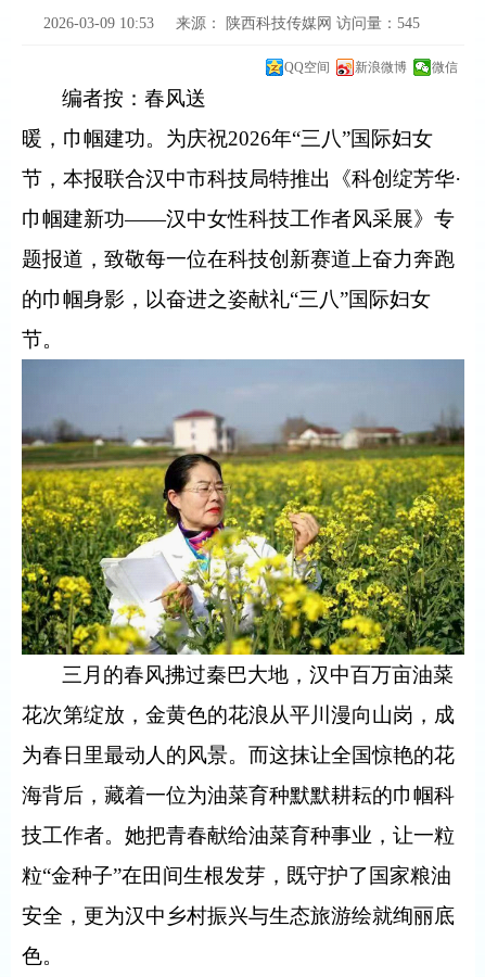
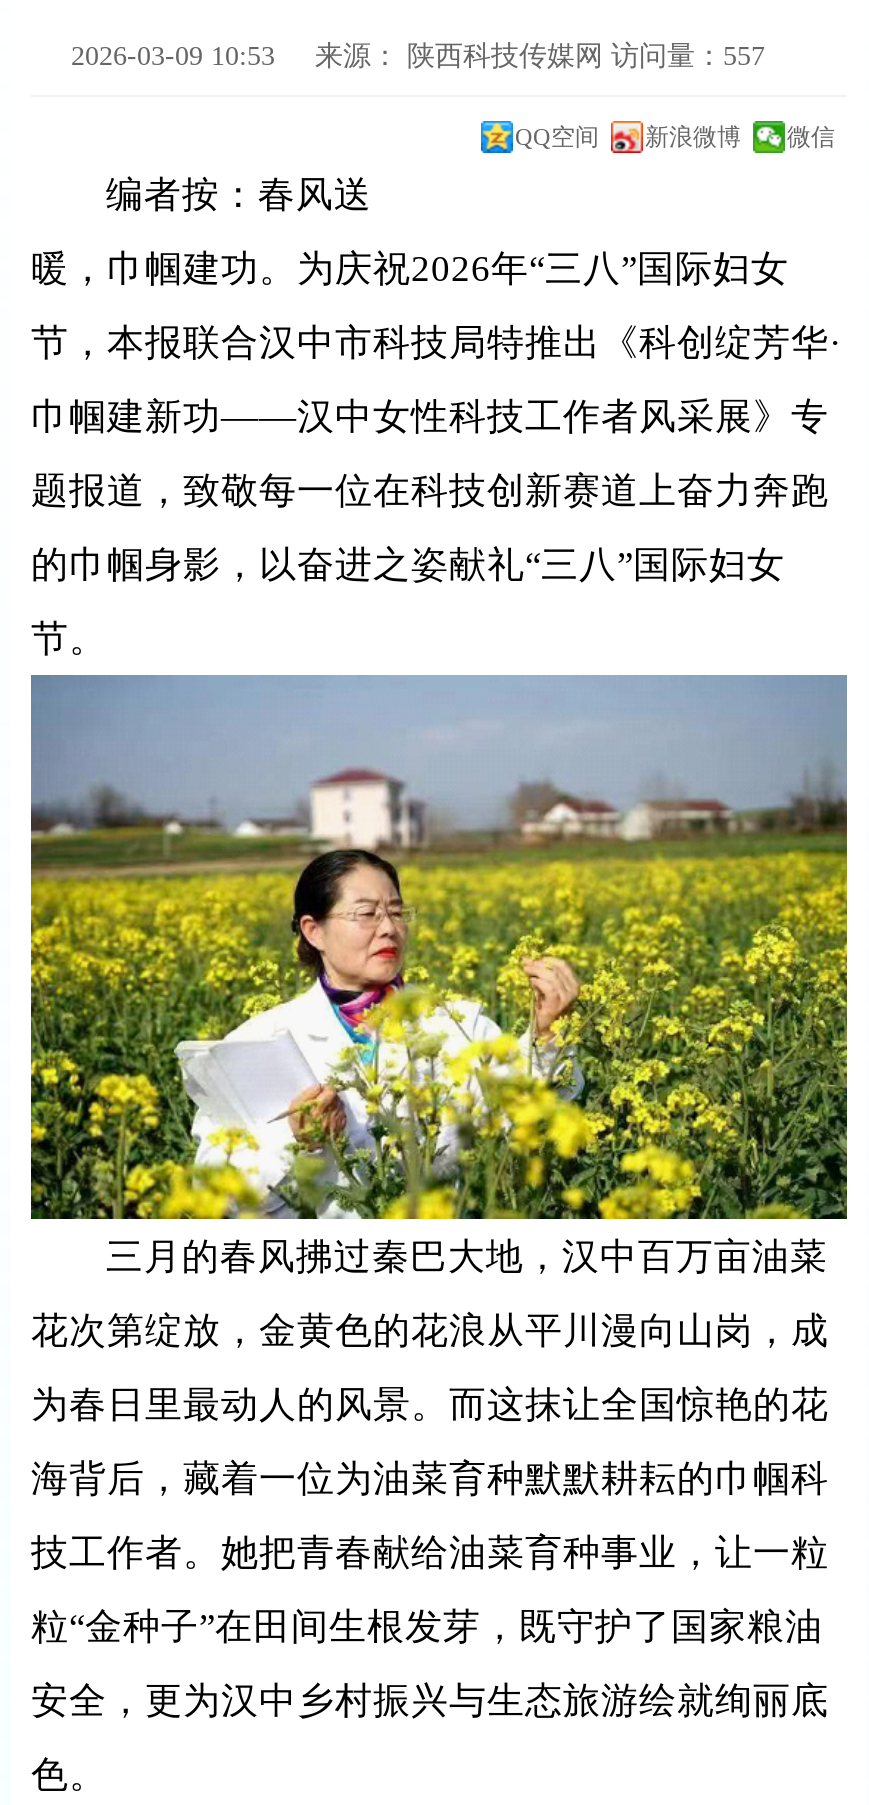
[176,15,420,31] 来源： 陕西科技传媒网访问量：545 -> [315,41,765,71] 来源： 陕西科技传媒网访问量：557

